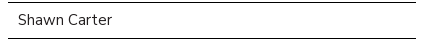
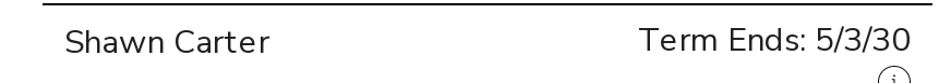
none -> [638,18,911,61] Term Ends: 5/3/30

